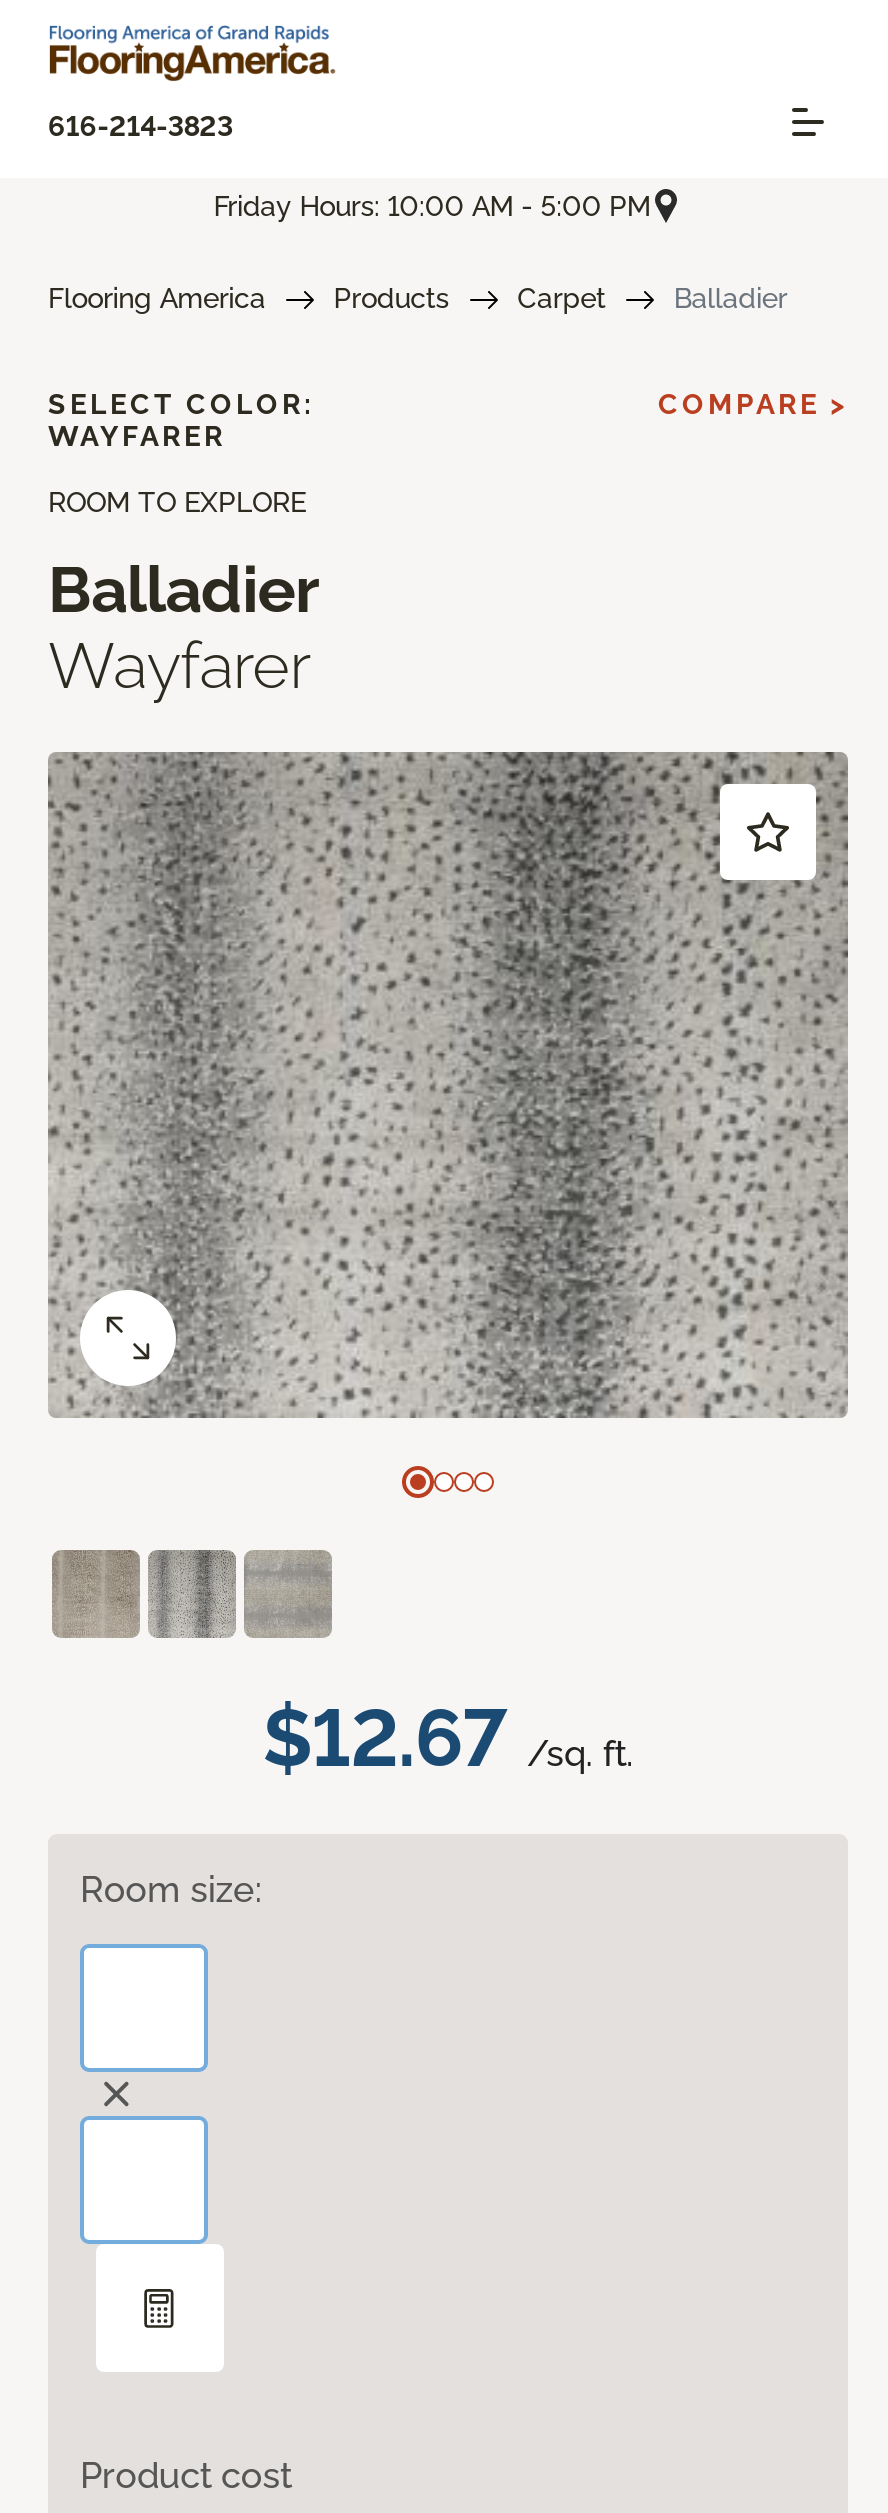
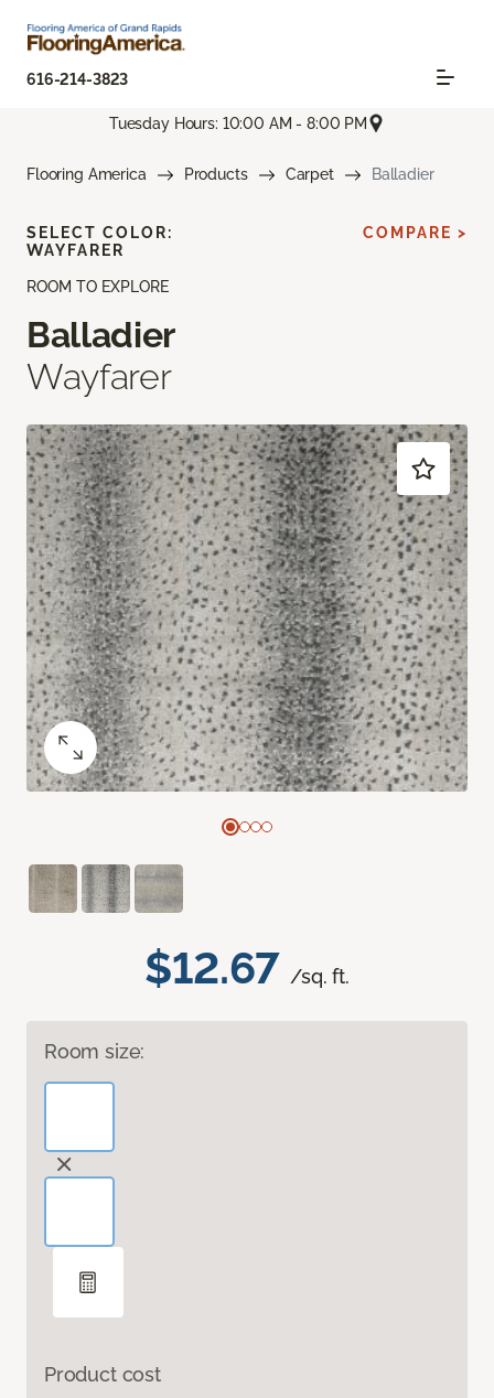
[213,189,651,221] Friday Hours: 10:00 AM - 5:00 PM -> [109,114,367,132] Tuesday Hours: 10:00 AM - 8:00 PM

